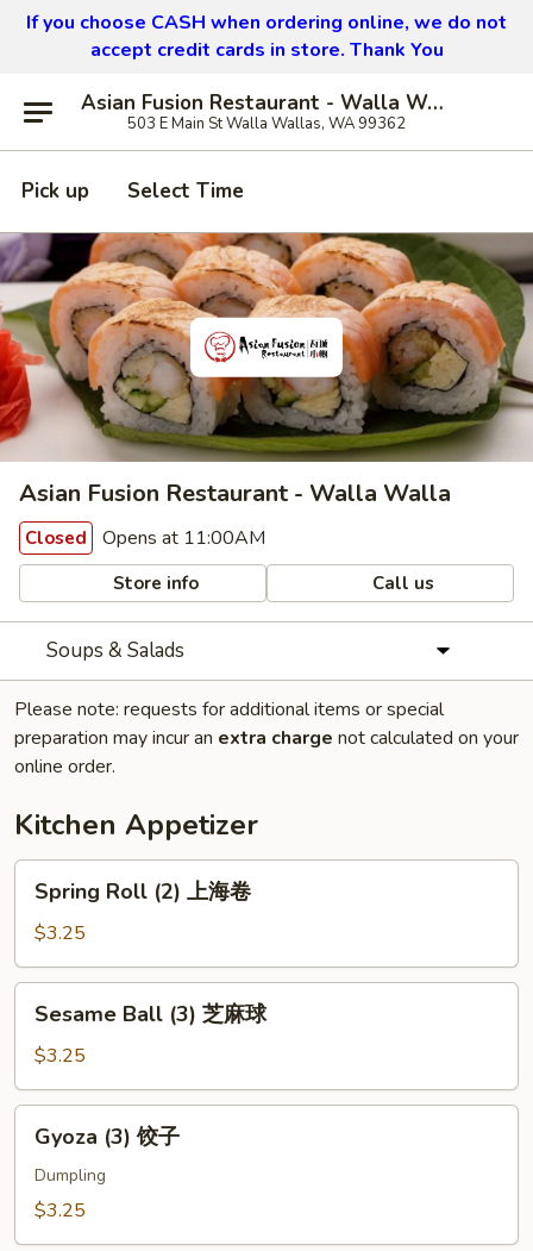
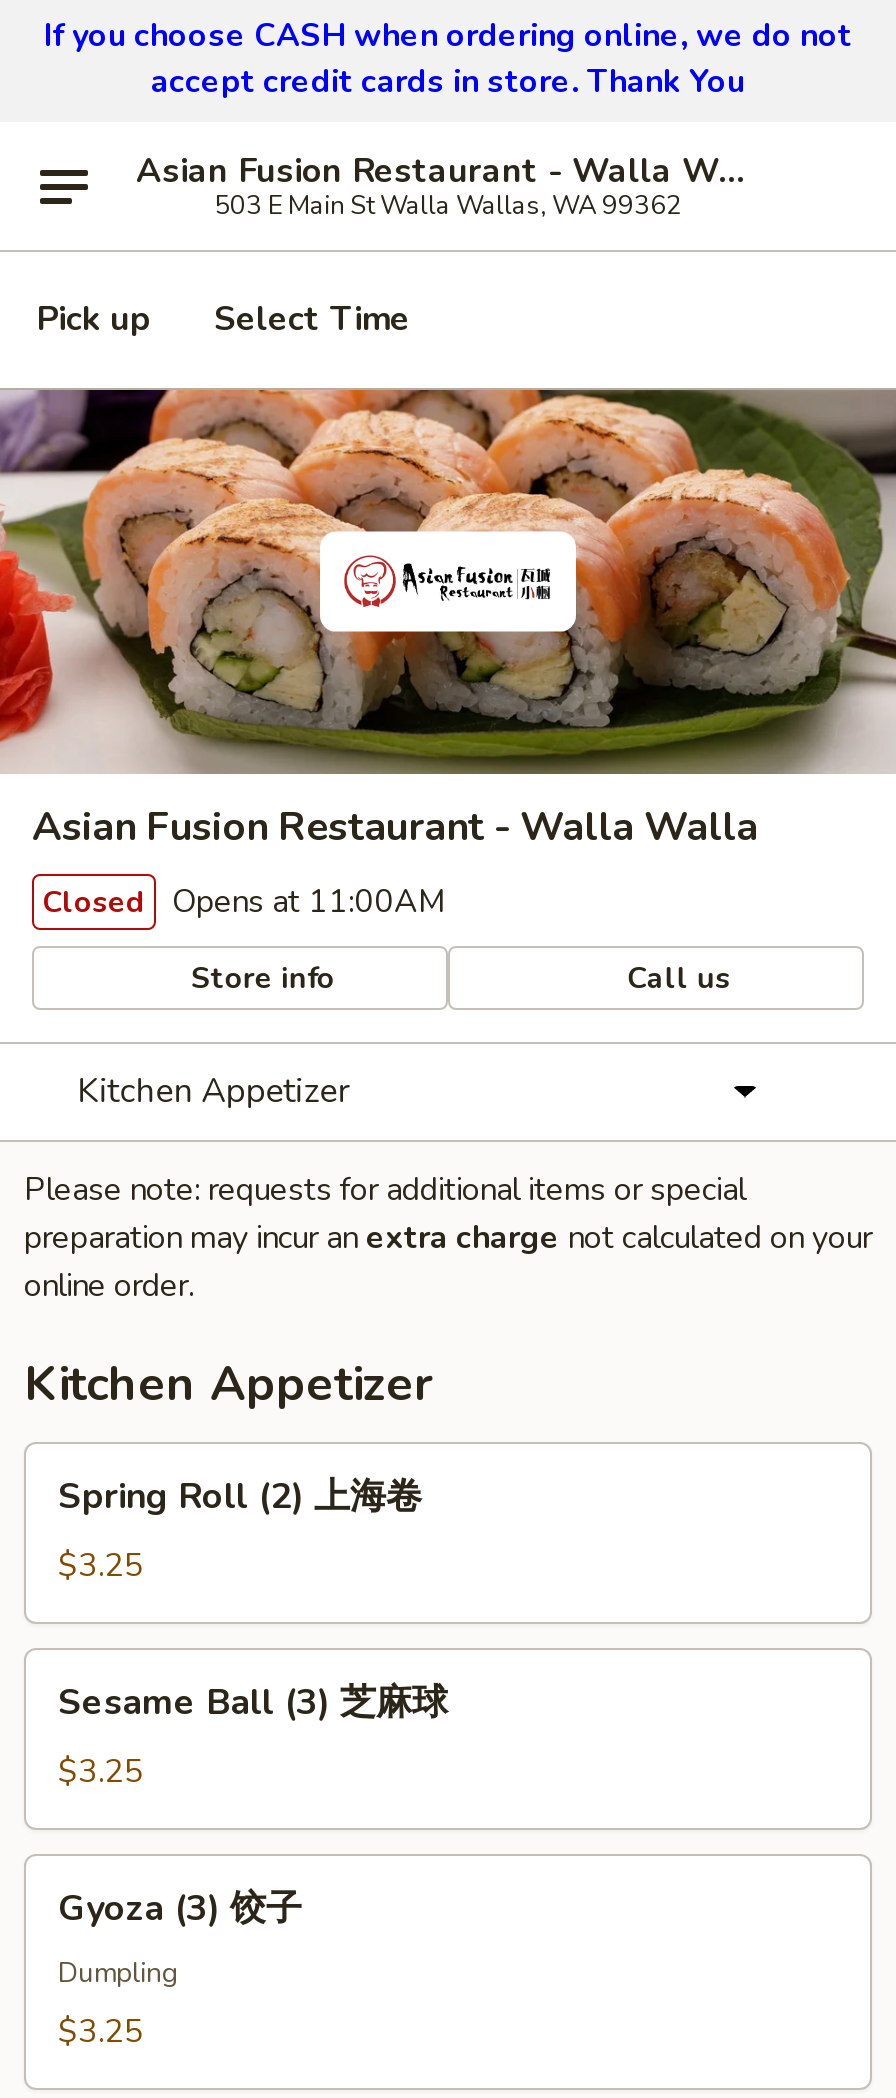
[46,637,184,664] Soups & Salads -> [77,1068,351,1114] Kitchen Appetizer

